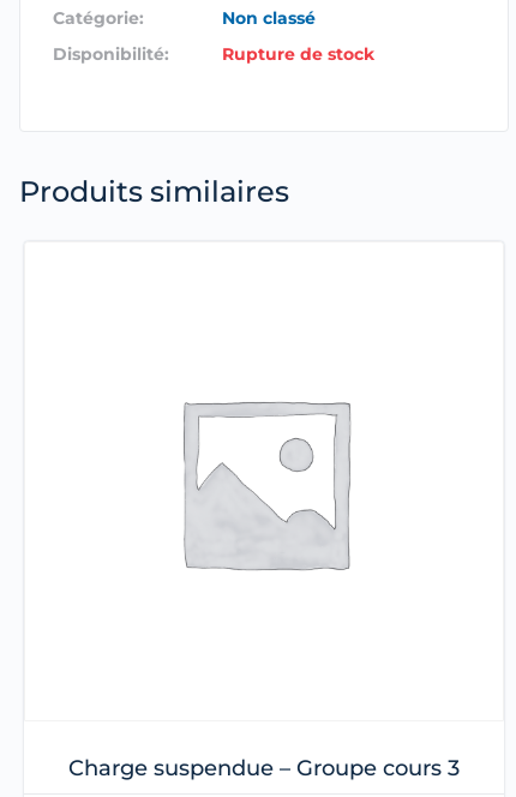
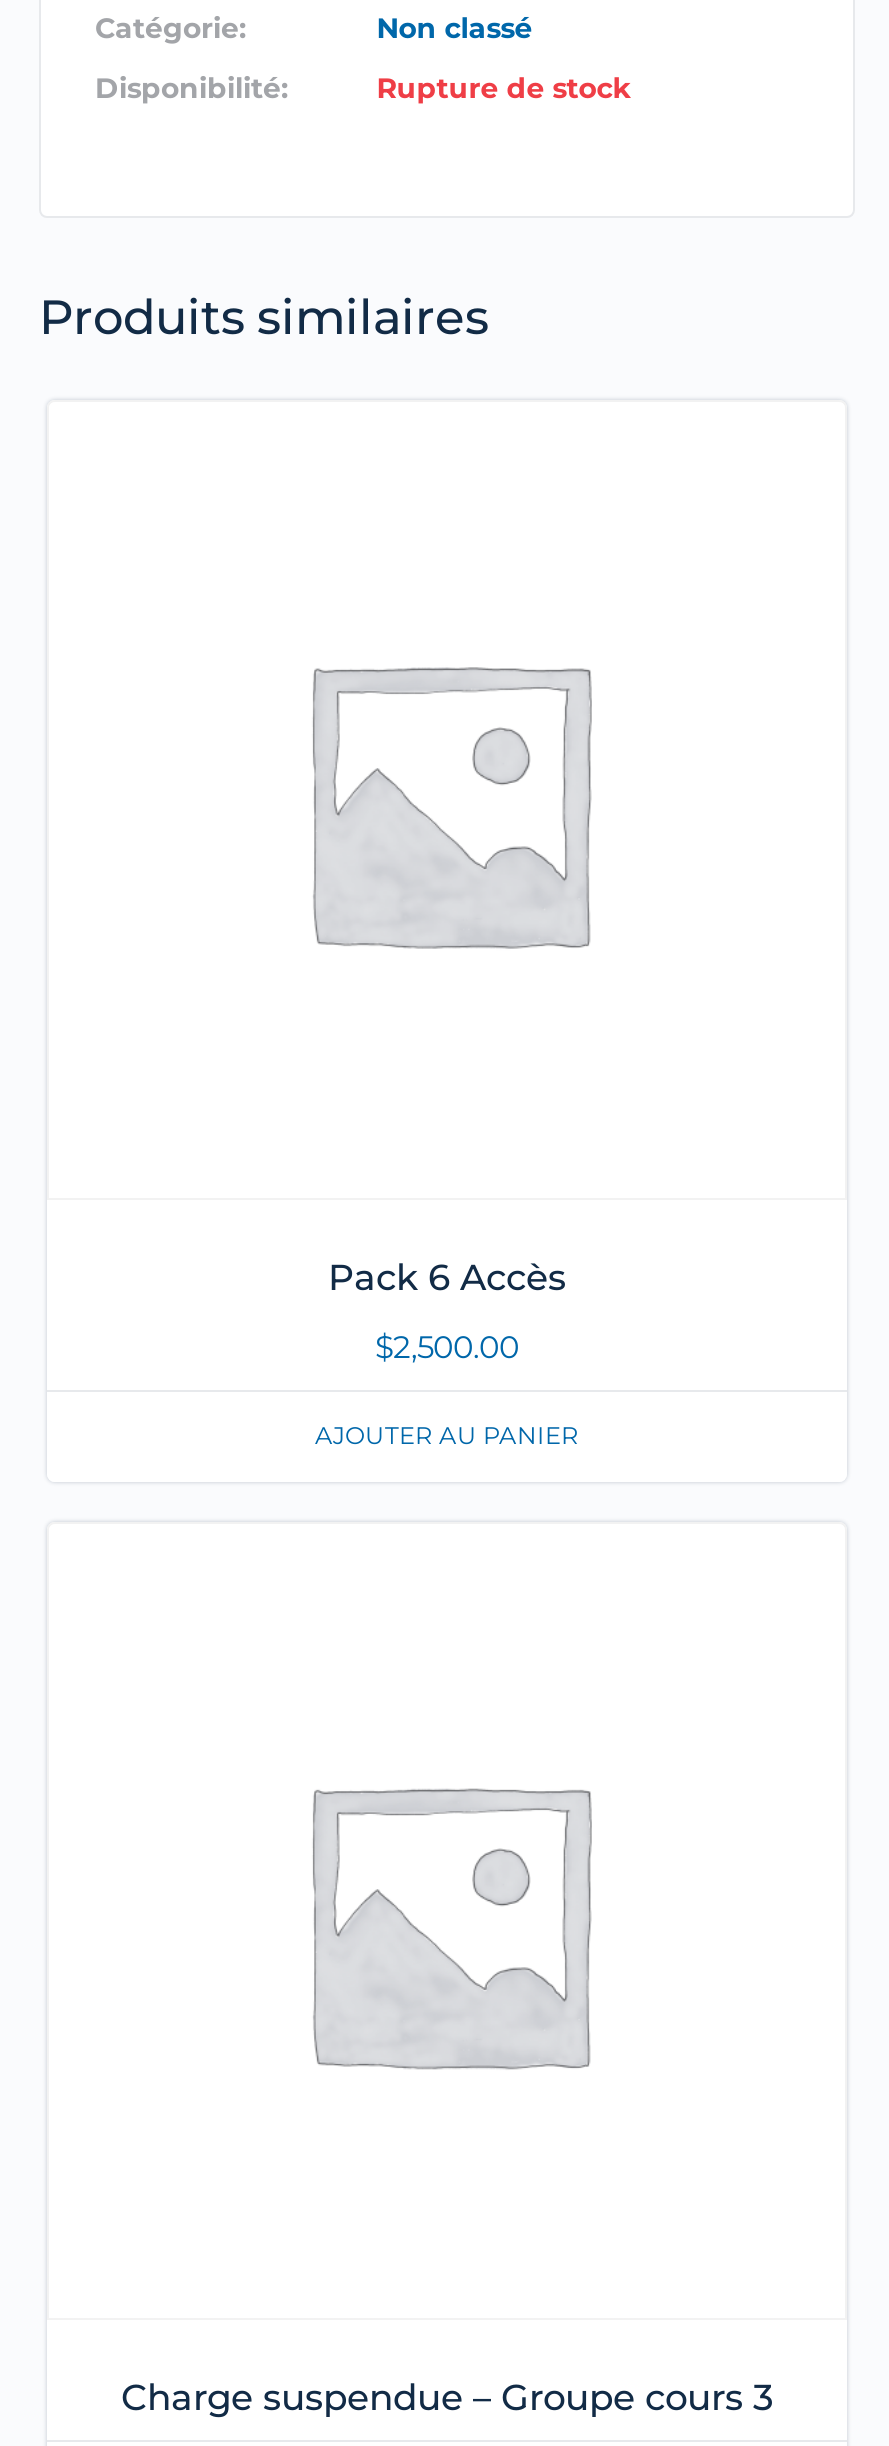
none -> [315,1256,579,1450] Pack 6 Accès | $2,500.00 | AJOUTER AU PANIER

